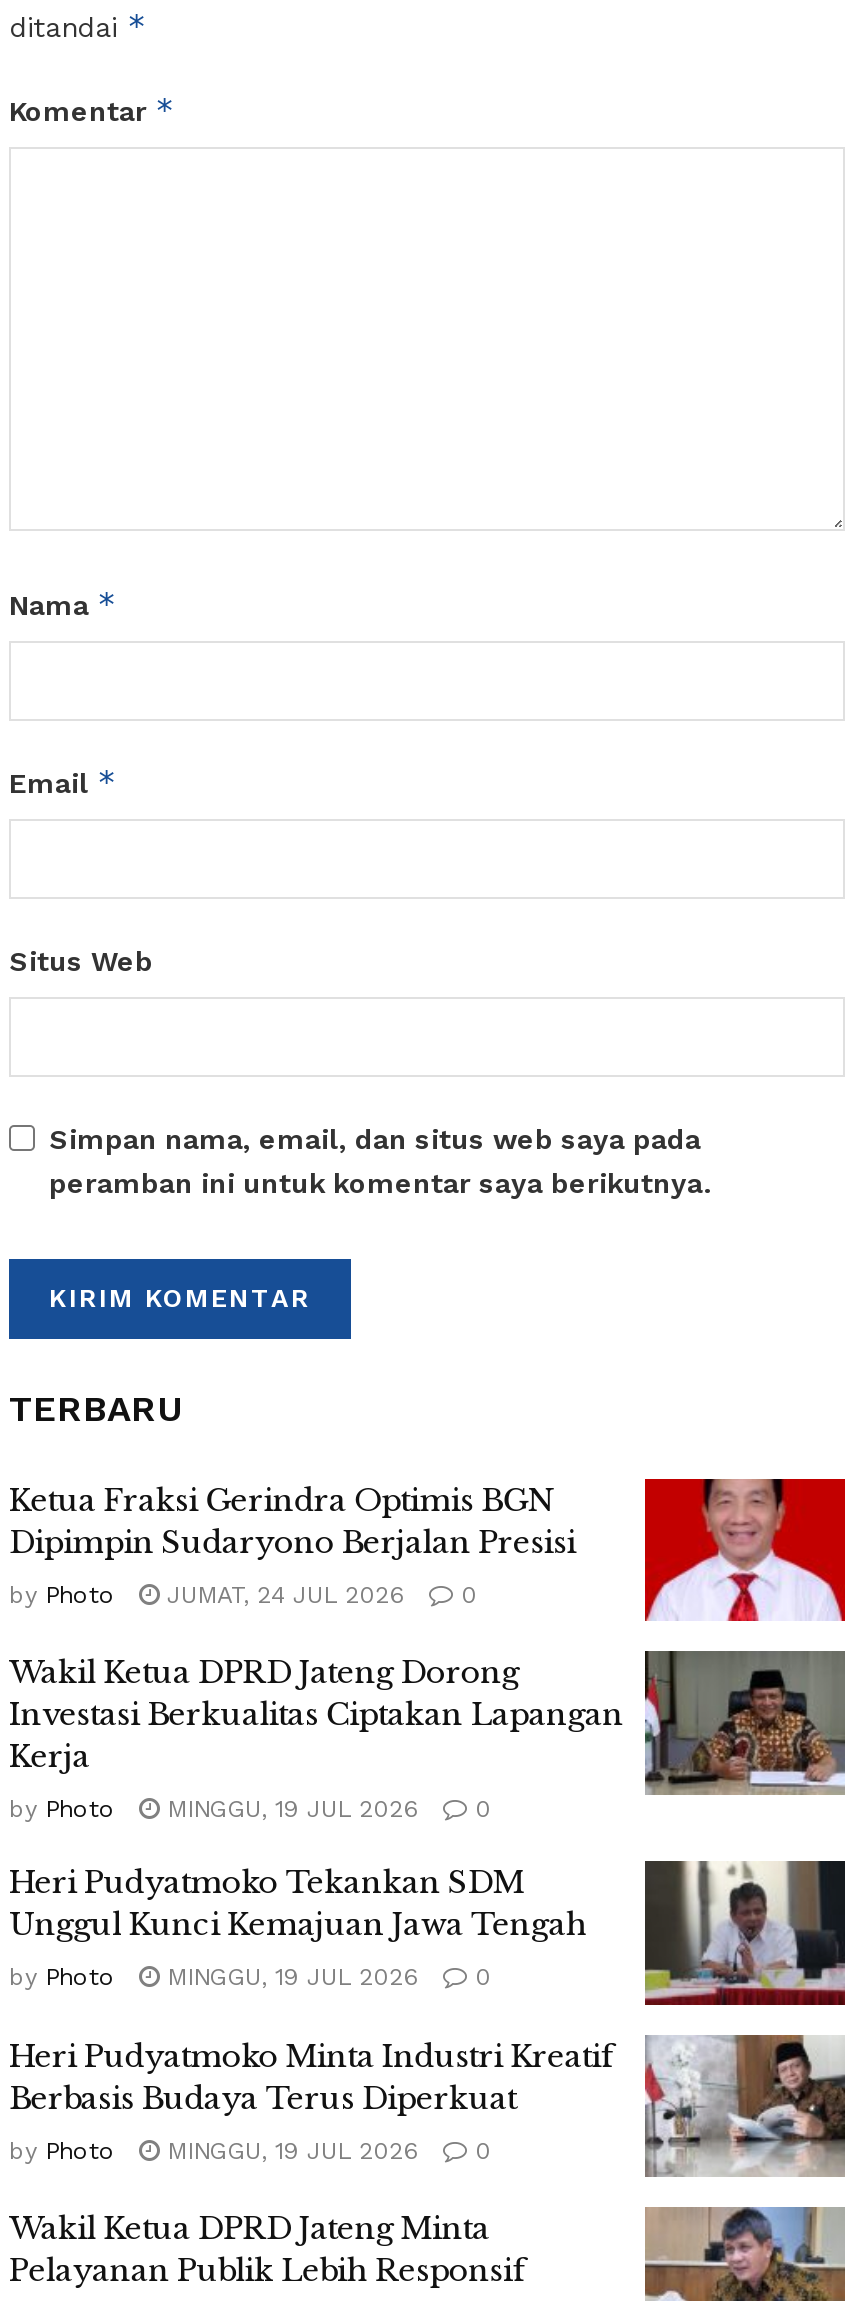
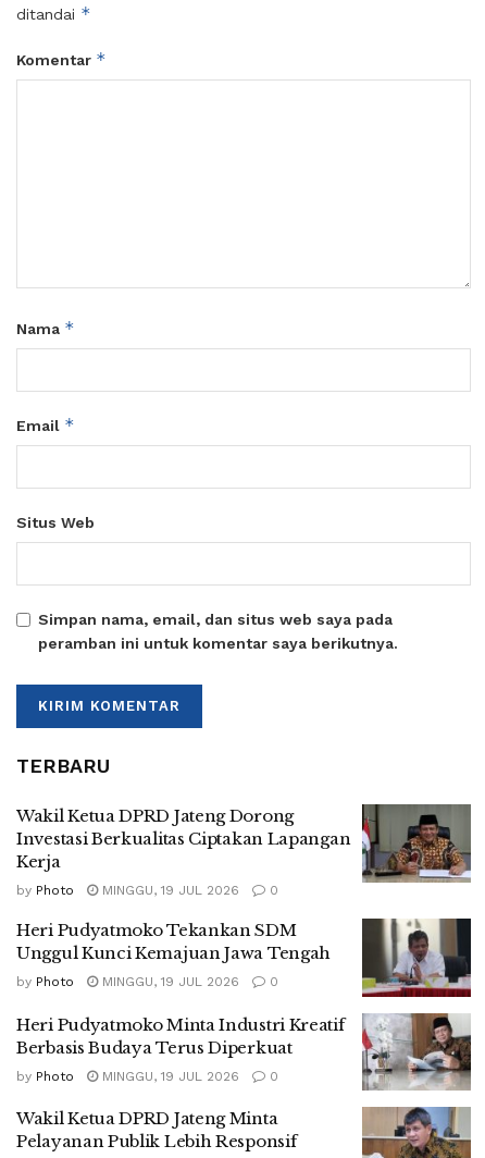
[9,1476,847,1622] [image] | Ketua Fraksi Gerindra Optimis BGN | Dipimpin Sudaryono Berjalan Presisi | by Photo | JUMAT, 24 JUL 2026 | 0 -> none

